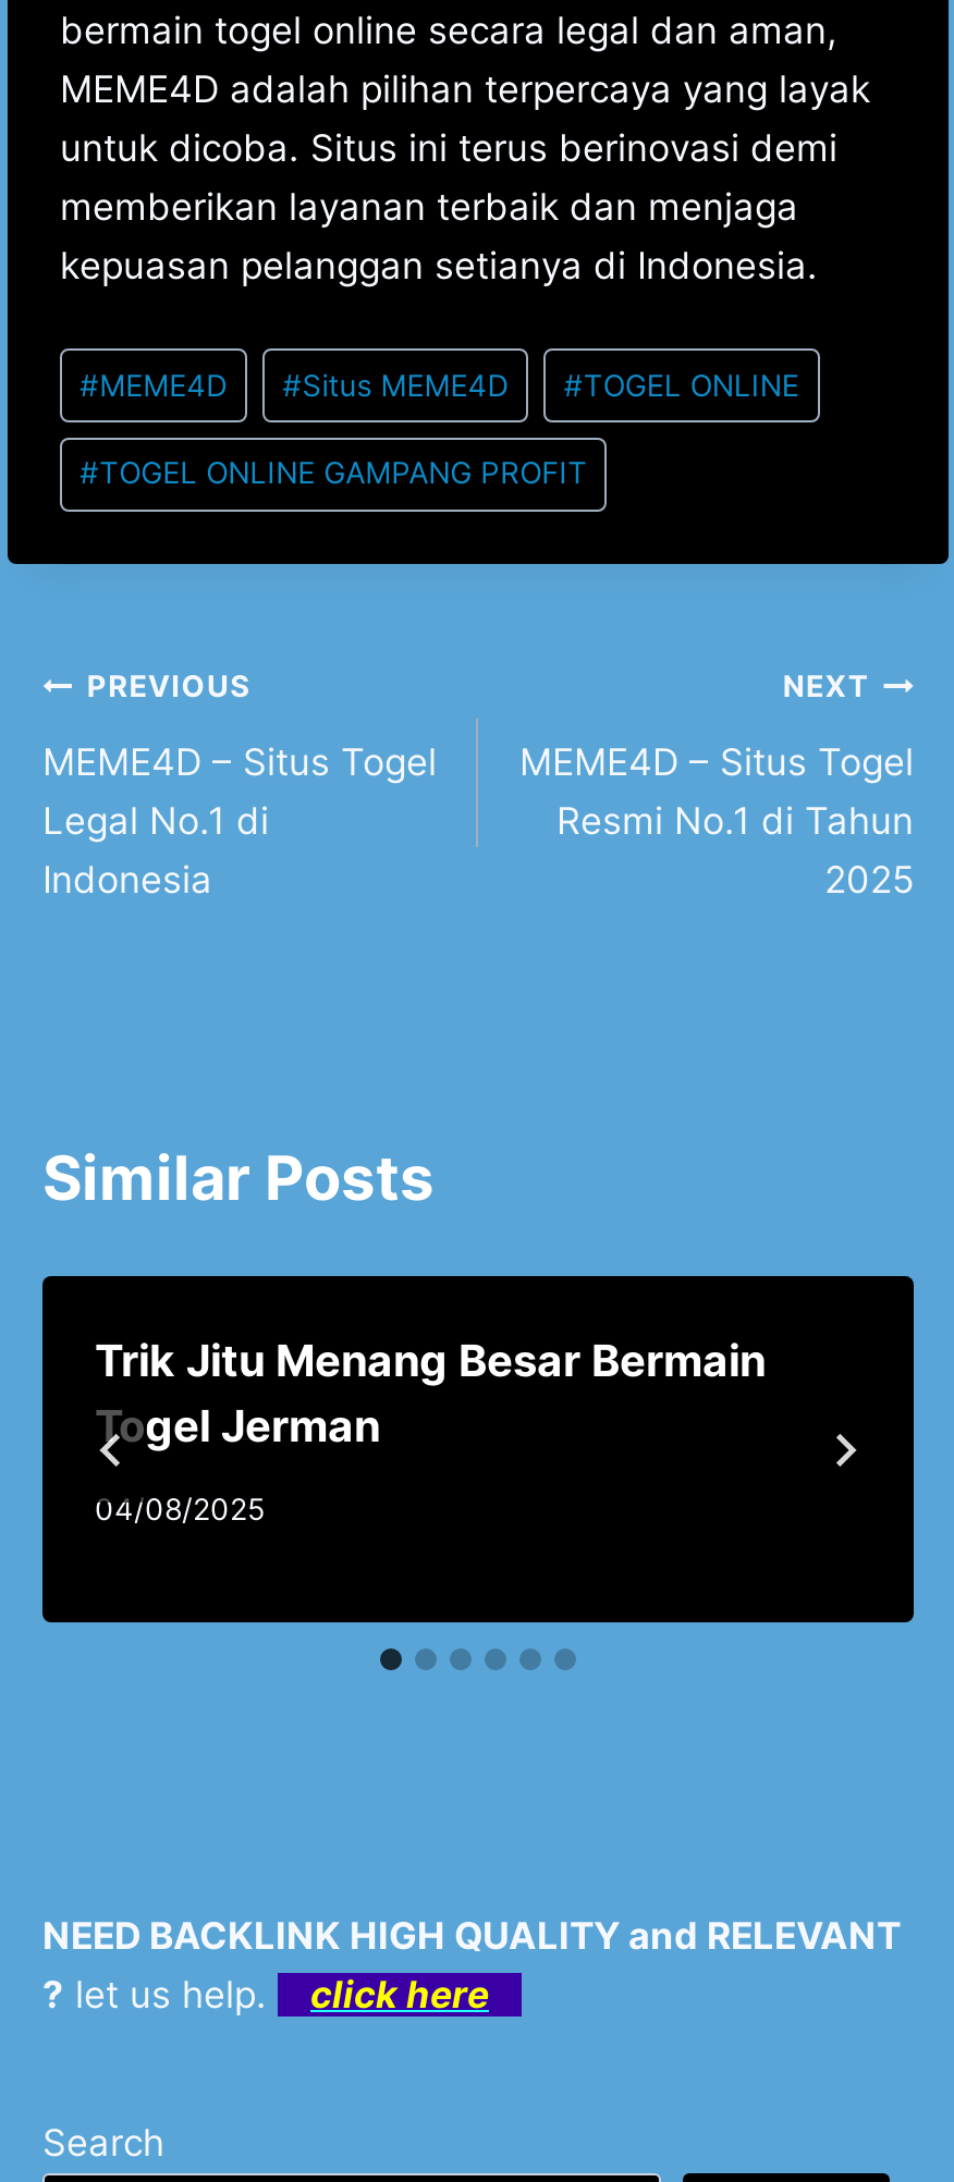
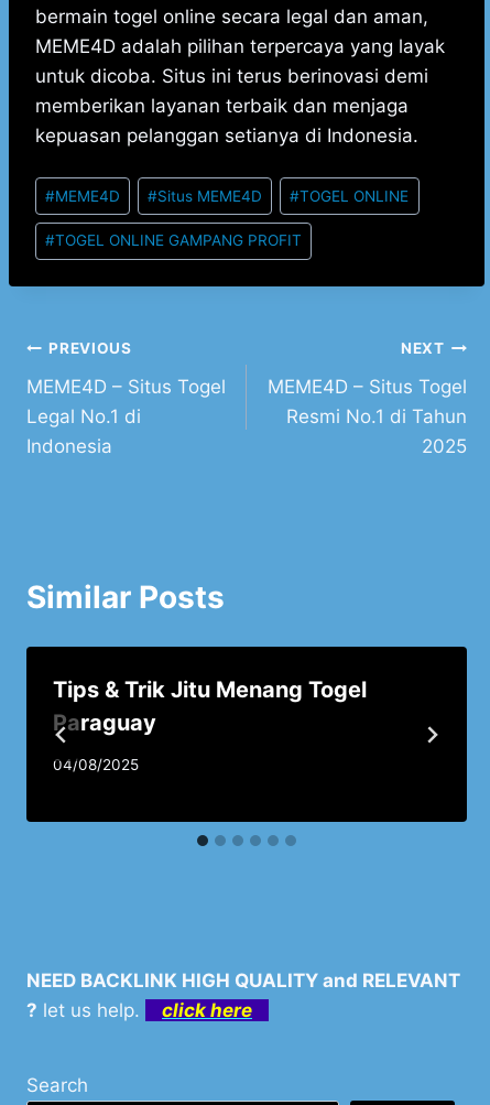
[95,1334,766,1452] Trik Jitu Menang Besar Bermain | Togel Jerman -> [53,676,367,736] Tips & Trik Jitu Menang Togel | Paraguay

